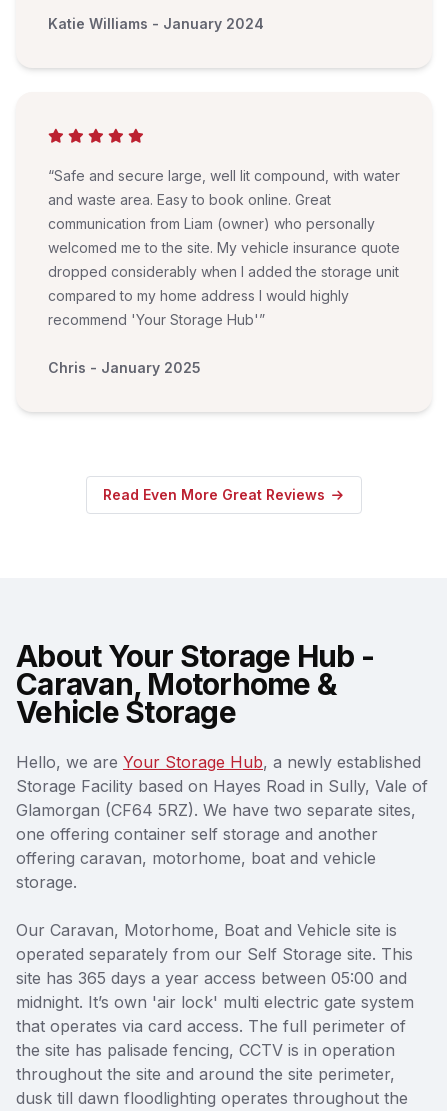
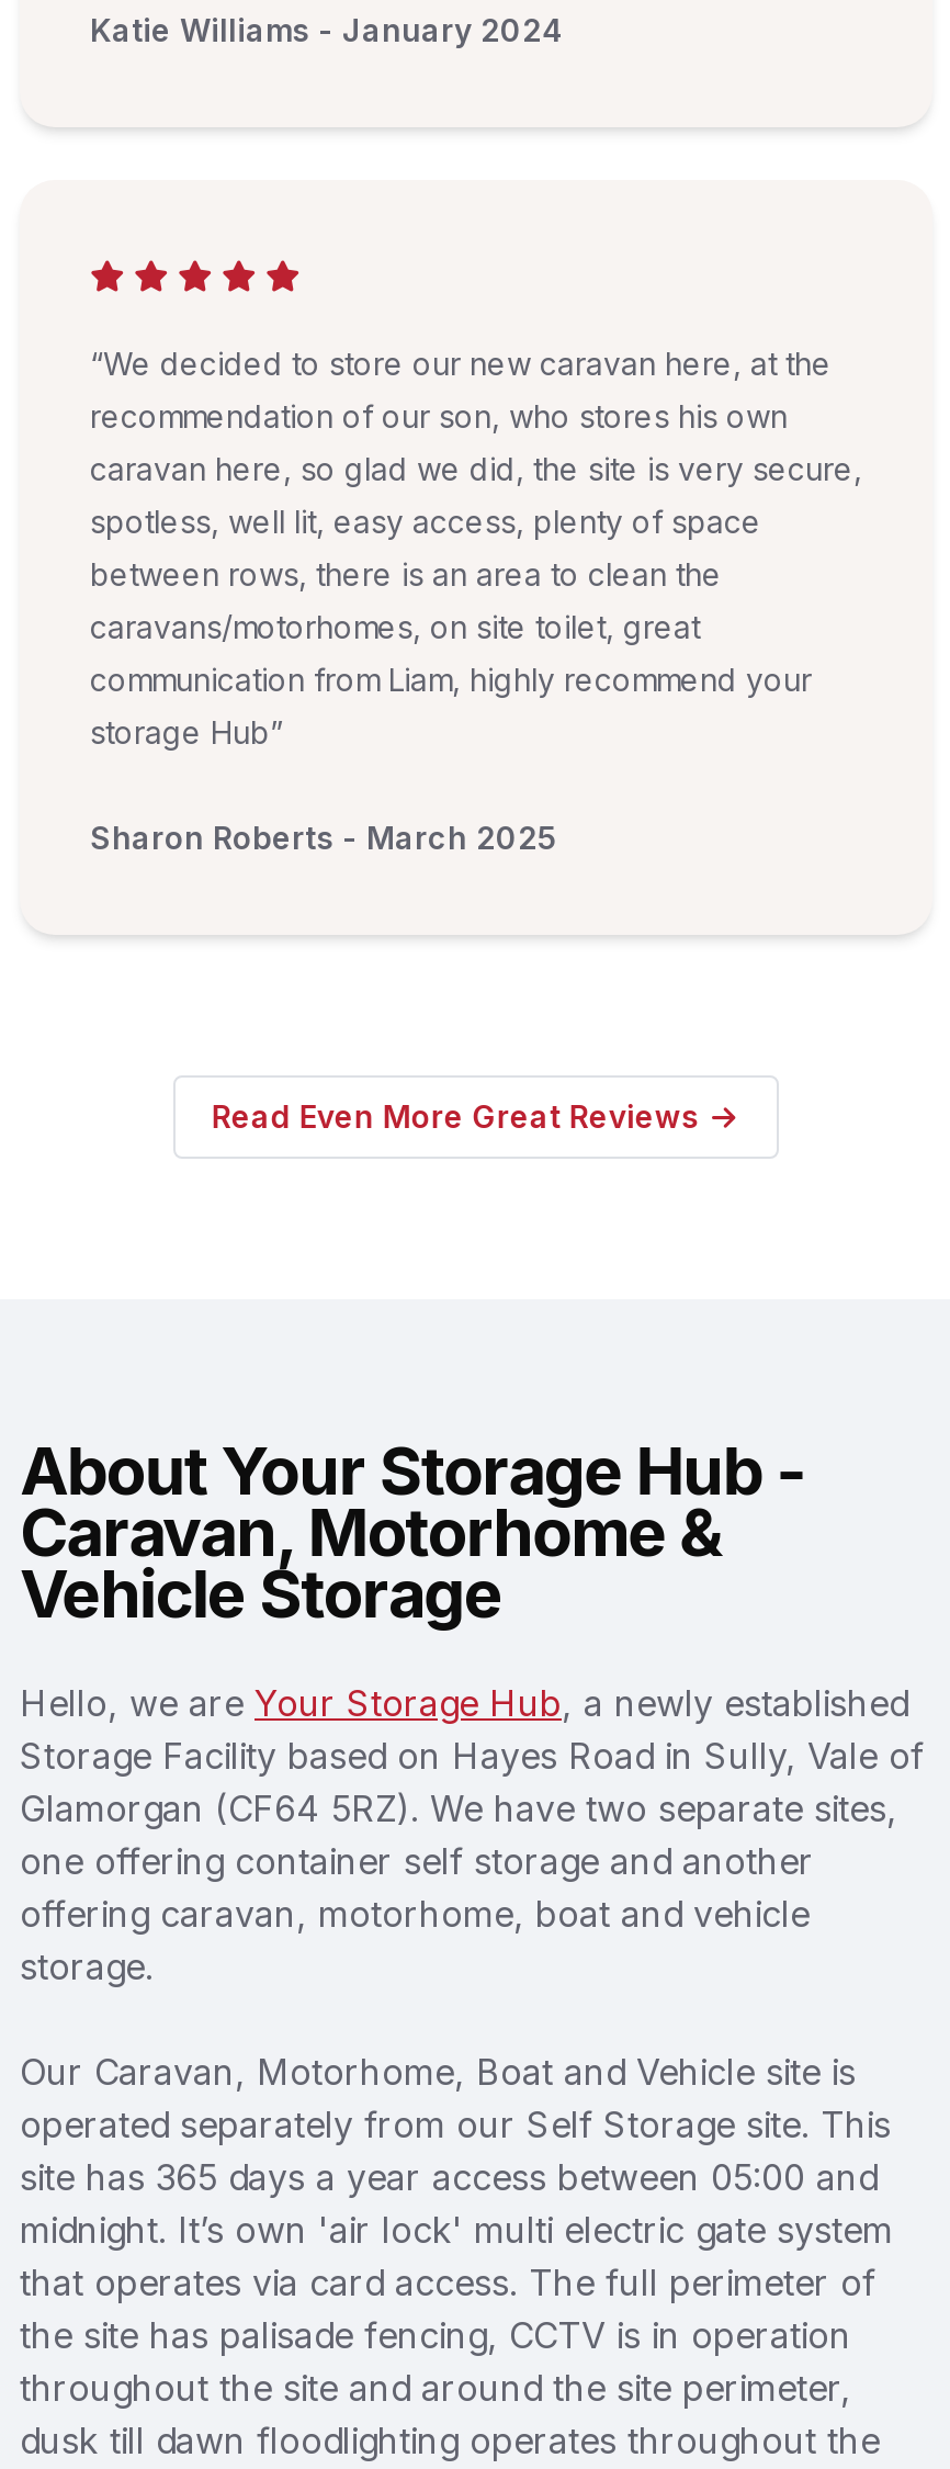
[48,166,400,327] “Safe and secure large, well lit compound, with water | and waste area. Easy to book online. Great | communication from Liam (owner) who personally | welcomed me to the site. My vehicle insurance quote | dropped considerably when I added the storage unit | compared to my home address I would highly | recommend 'Your Storage Hub'” -> [90,343,862,749] “We decided to store our new caravan here, at the | recommendation of our son, who stores his own | caravan here, so glad we did, the site is very secure, | spotless, well lit, easy access, plenty of space | between rows, there is an area to clean the | caravans/motorhomes, on site toilet, great | communication from Liam, highly recommend your | storage Hub”
[48,358,201,375] Chris - January 2025 -> [90,818,557,855] Sharon Roberts - March 2025

